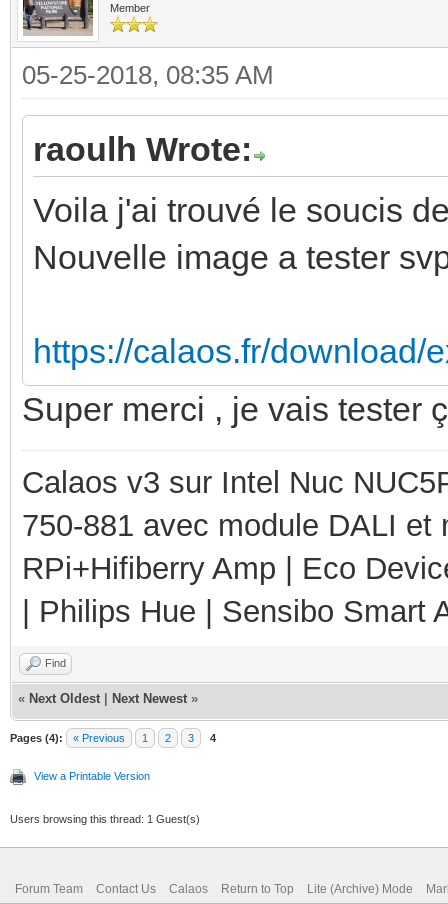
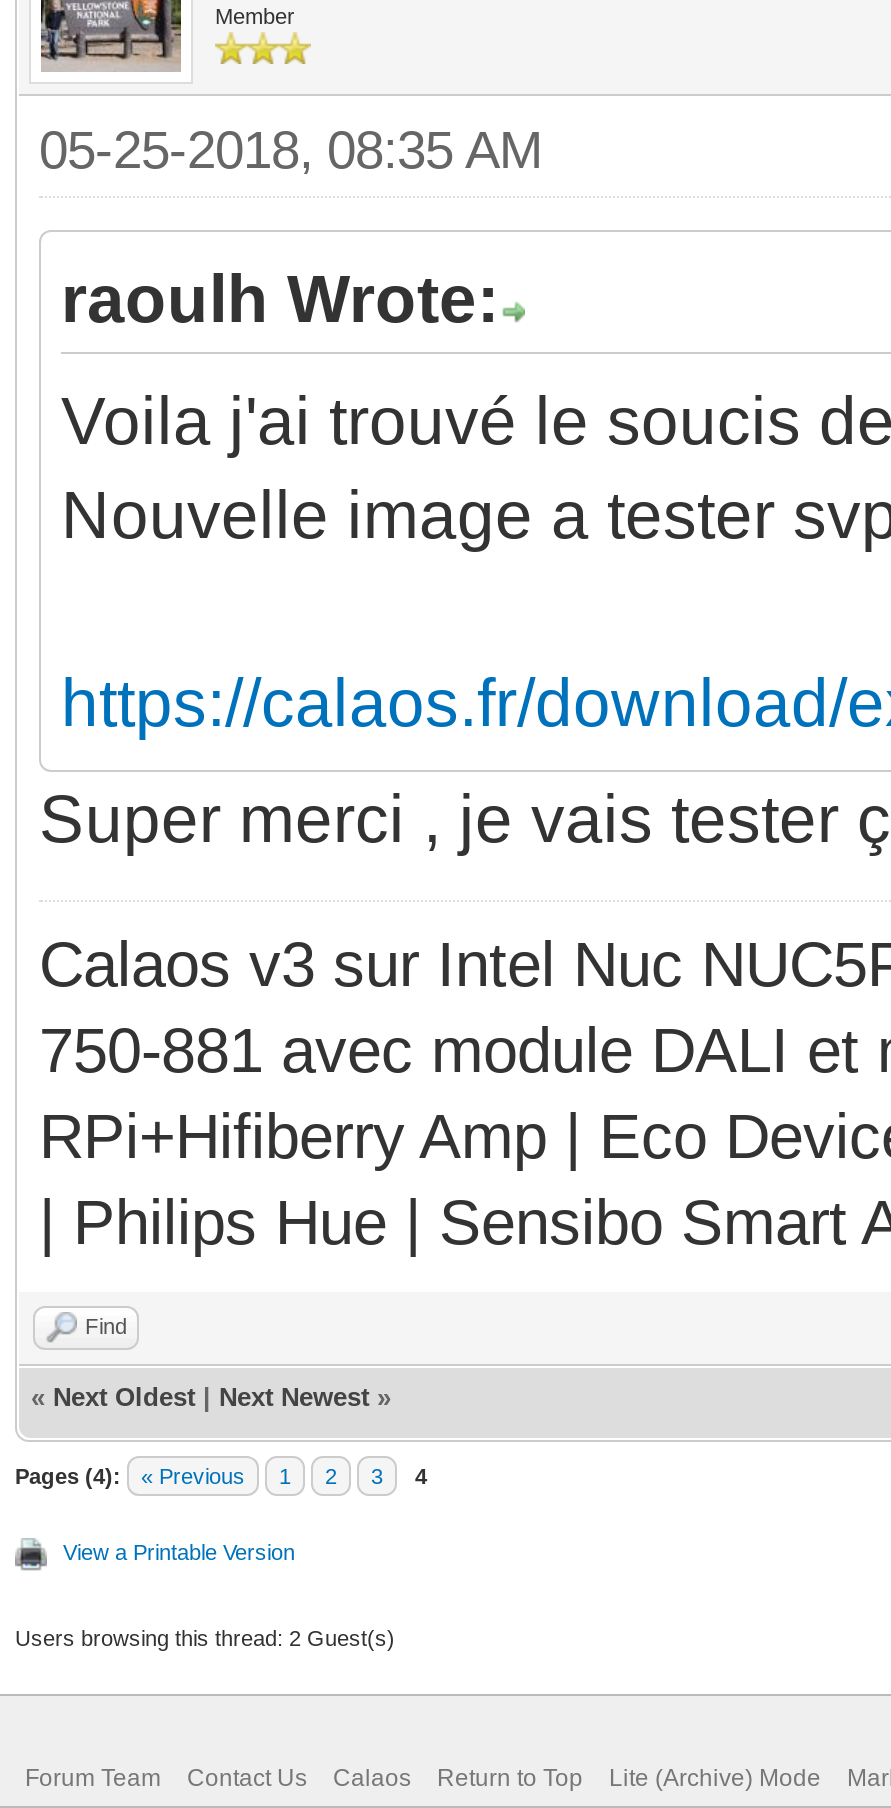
[10,813,200,825] Users browsing this thread: 1 Guest(s) -> [15,1626,395,1650] Users browsing this thread: 2 Guest(s)

